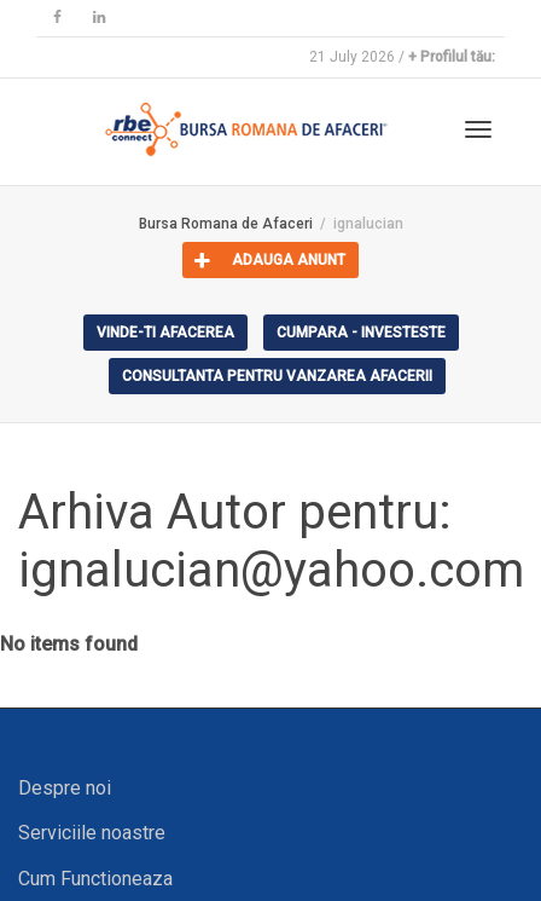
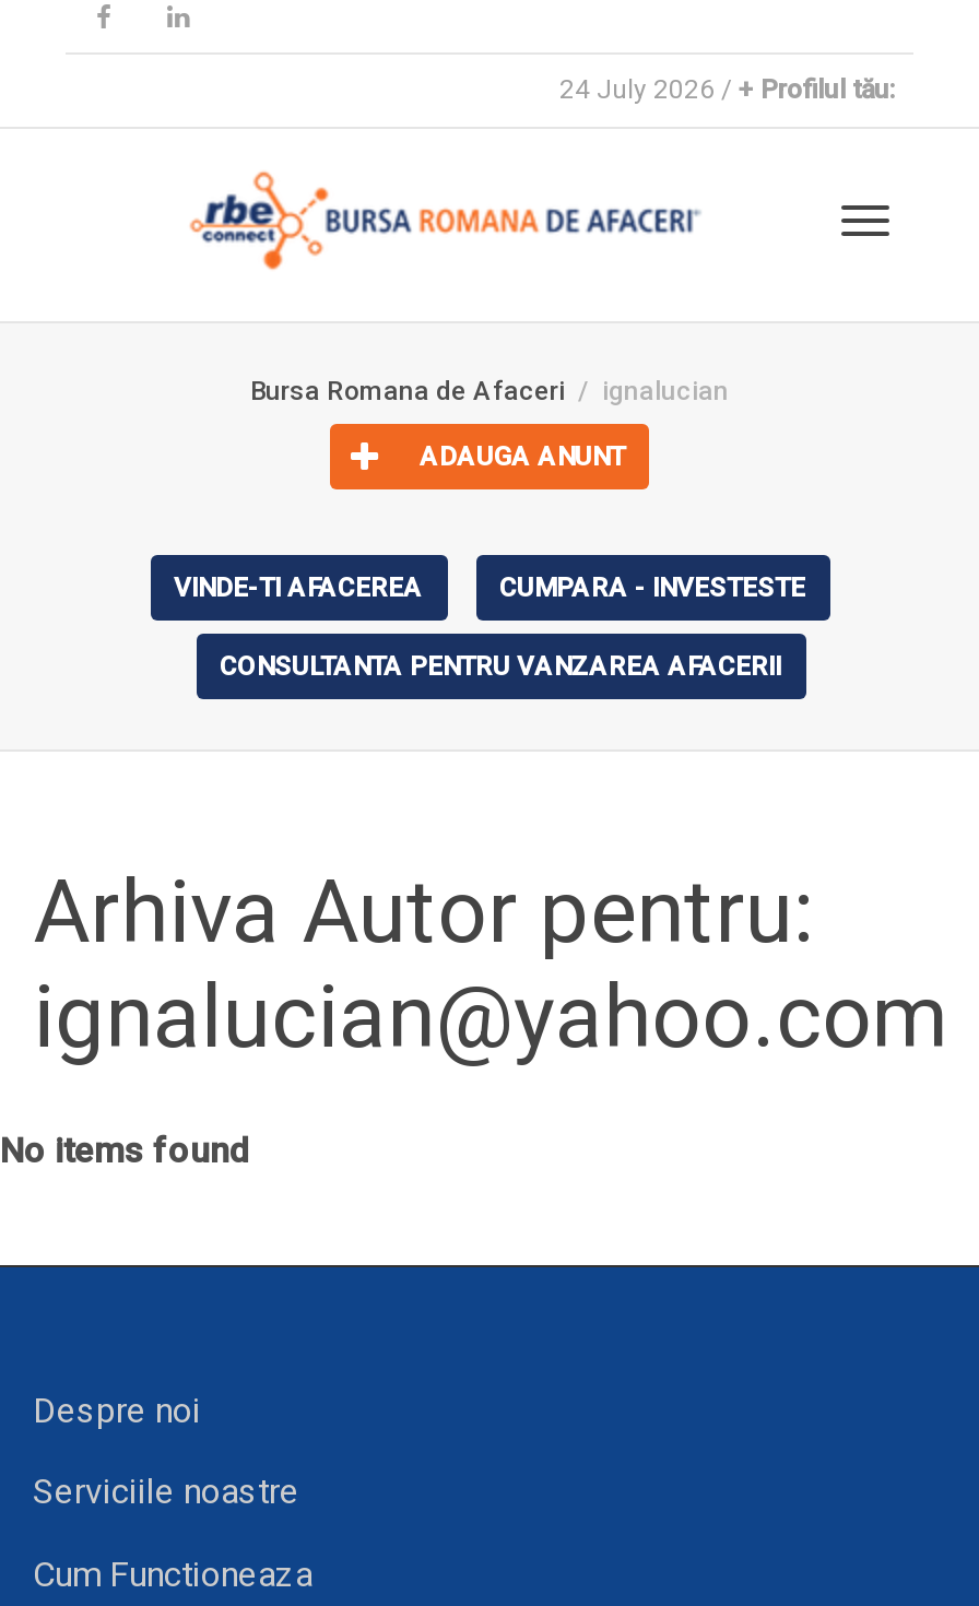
[309,48,495,65] 21 July 2026 / + Profilul tău: -> [559,74,896,105] 24 July 2026 / + Profilul tău:

